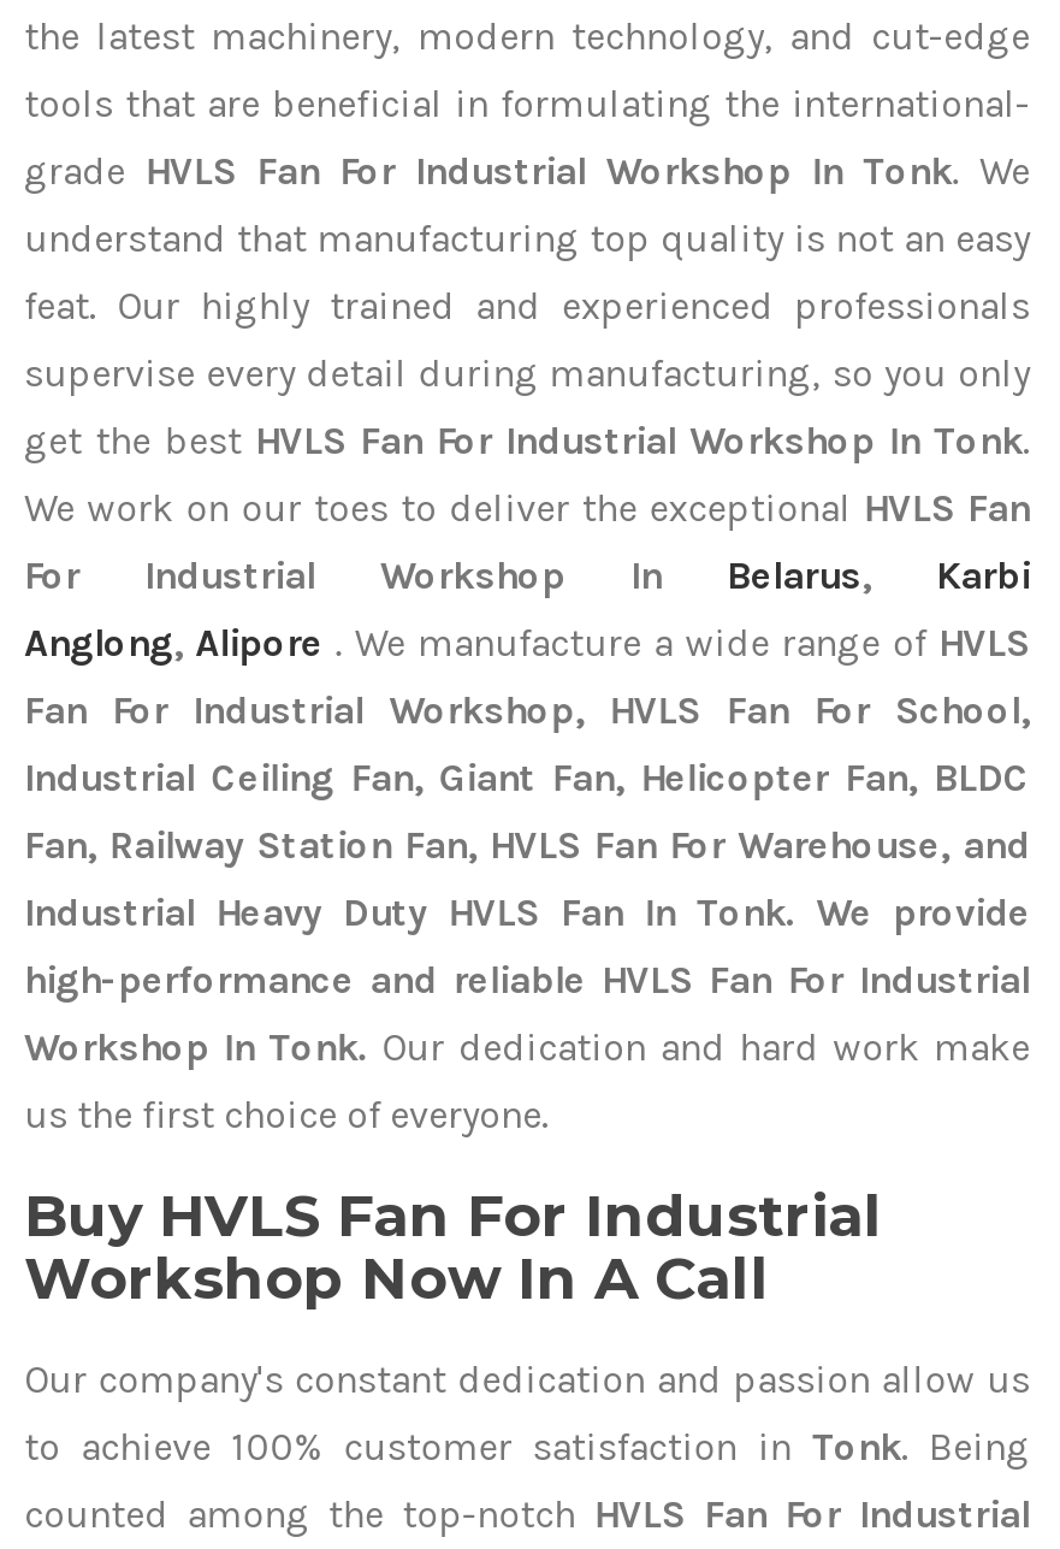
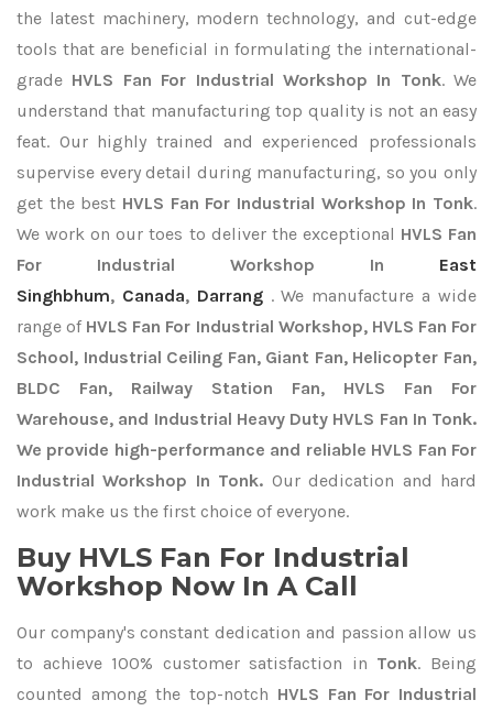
[24,552,1030,598] For Industrial Workshop In Belarus, Karbi -> [17,254,477,275] For Industrial Workshop In East
[24,620,1030,666] Anglong, Alipore . We manufacture a wide range of HVLS -> [17,285,477,306] Singhbhum, Canada, Darrang . We manufacture a wide
[24,687,1030,733] Fan For Industrial Workshop, HVLS Fan For School, -> [17,316,477,337] range of HVLS Fan For Industrial Workshop, HVLS Fan For
[24,755,1030,800] Industrial Ceiling Fan, Giant Fan, Helicopter Fan, BLDC -> [17,347,477,368] School, Industrial Ceiling Fan, Giant Fan, Helicopter Fan,
[24,822,1030,868] Fan, Railway Station Fan, HVLS Fan For Warehouse, and -> [17,378,477,398] BLDC Fan, Railway Station Fan, HVLS Fan For
[24,889,1030,935] Industrial Heavy Duty HVLS Fan In Tonk. We provide -> [17,408,477,429] Warehouse, and Industrial Heavy Duty HVLS Fan In Tonk.
[24,957,1030,1003] high-performance and reliable HVLS Fan For Industrial -> [17,439,477,460] We provide high-performance and reliable HVLS Fan For
[24,1024,1030,1070] Workshop In Tonk. Our dedication and hard work make -> [17,470,477,491] Industrial Workshop In Tonk. Our dedication and hard
[24,1092,549,1137] us the first choice of everyone. -> [17,501,349,522] work make us the first choice of everyone.

